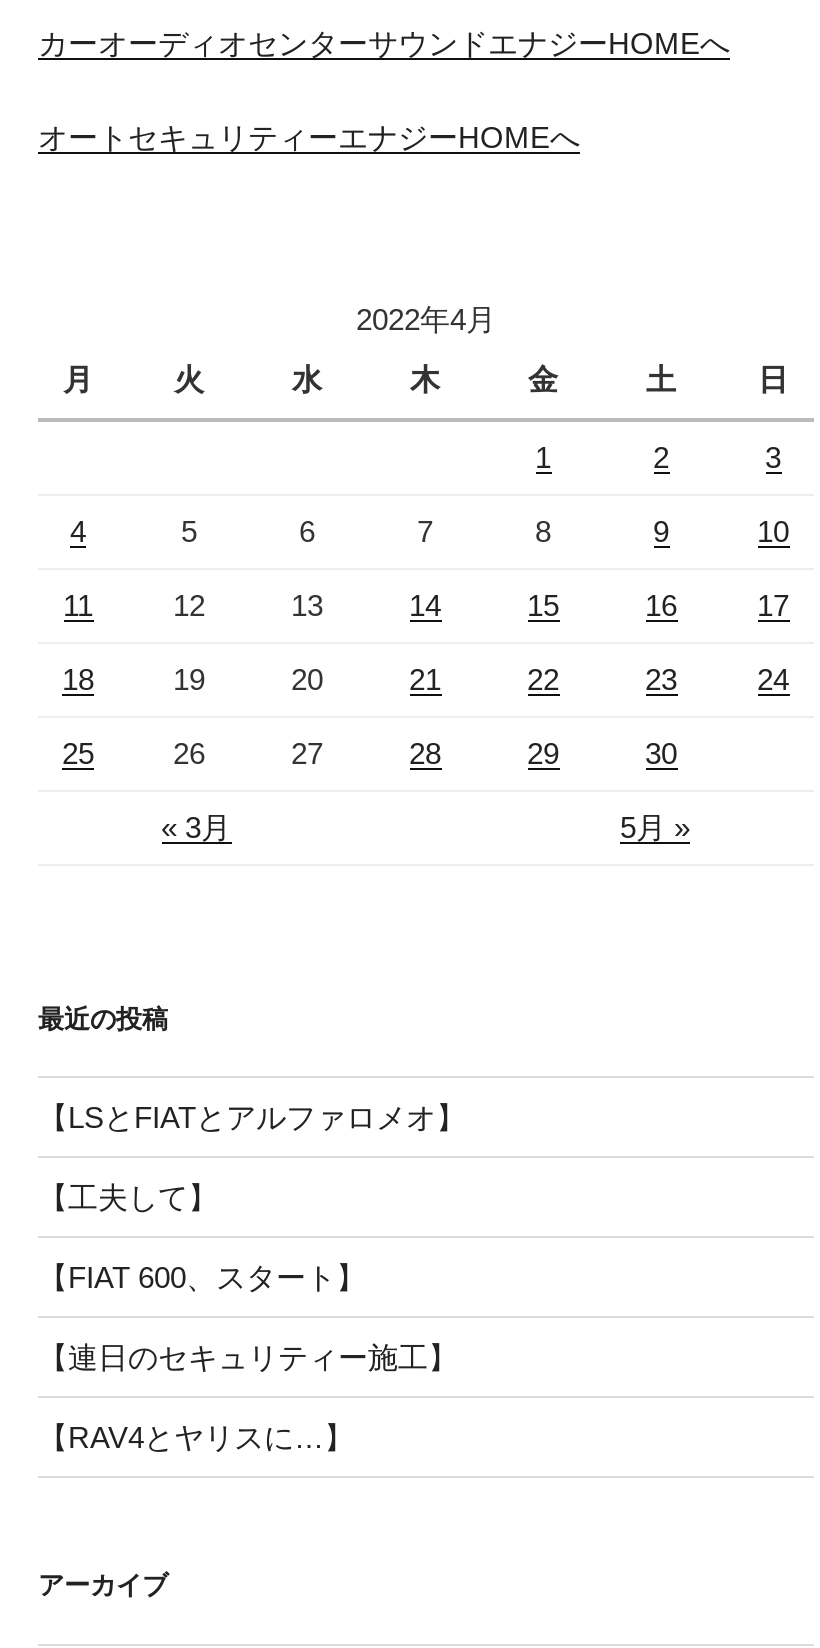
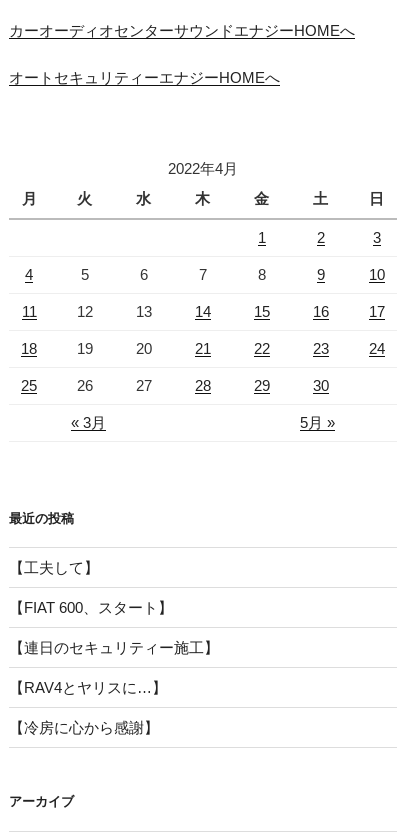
[38,1100,466,1134] 【LSとFIATとアルファロメオ】 -> none
moved [38,1180,458,1454] -> [9,559,219,696]: 【工夫して】 | 【FIAT 600、スタート】 | 【連日のセキュリティー施工】 | 【RAV4とヤリスに…】
none -> [9,719,159,736] 【冷房に心から感謝】

